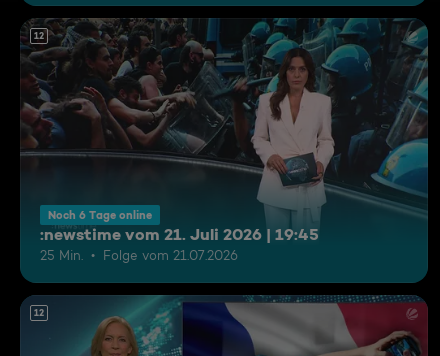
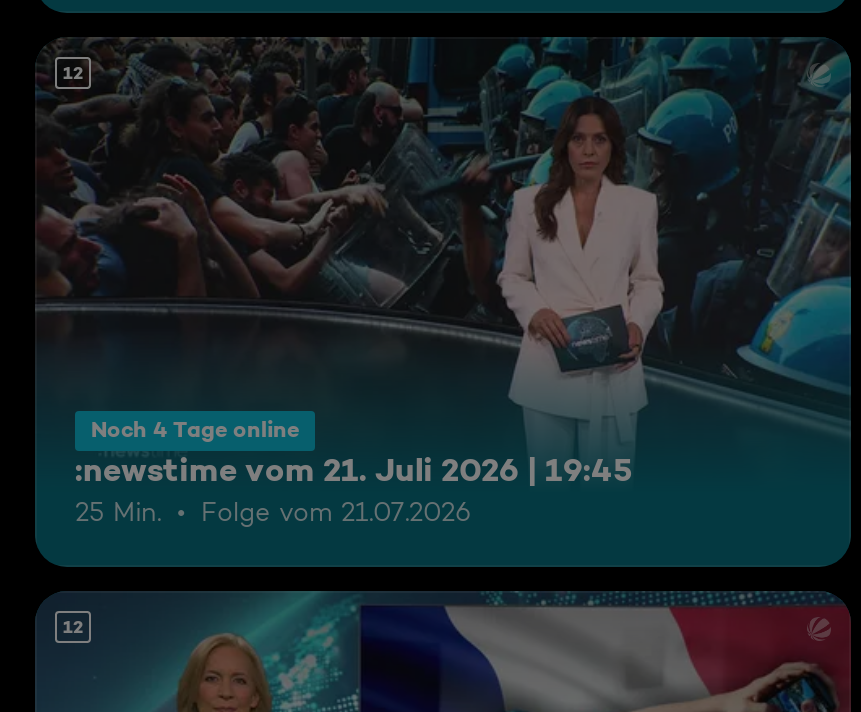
[48,208,152,222] Noch 6 Tage online -> [91,416,299,444] Noch 4 Tage online

